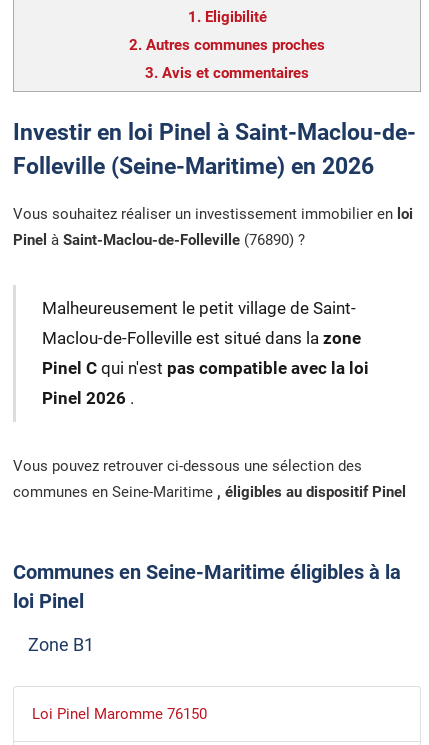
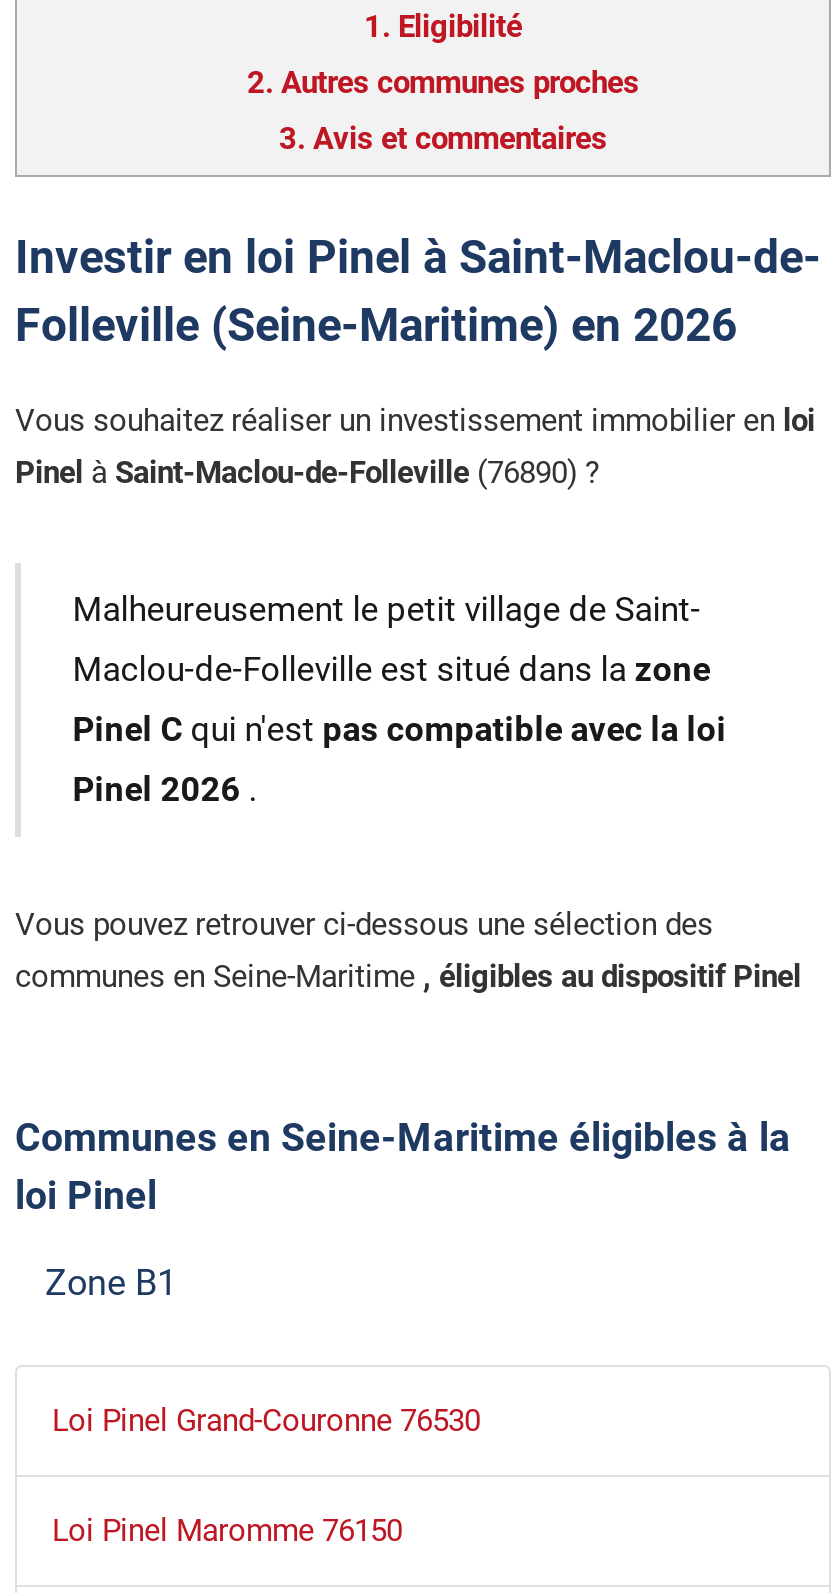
none -> [52,1404,480,1440] Loi Pinel Grand-Couronne 76530

